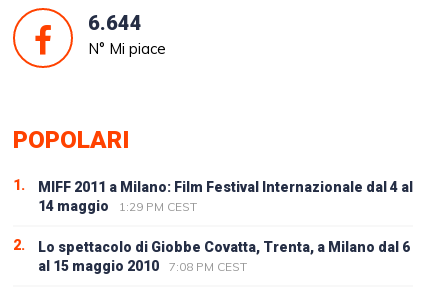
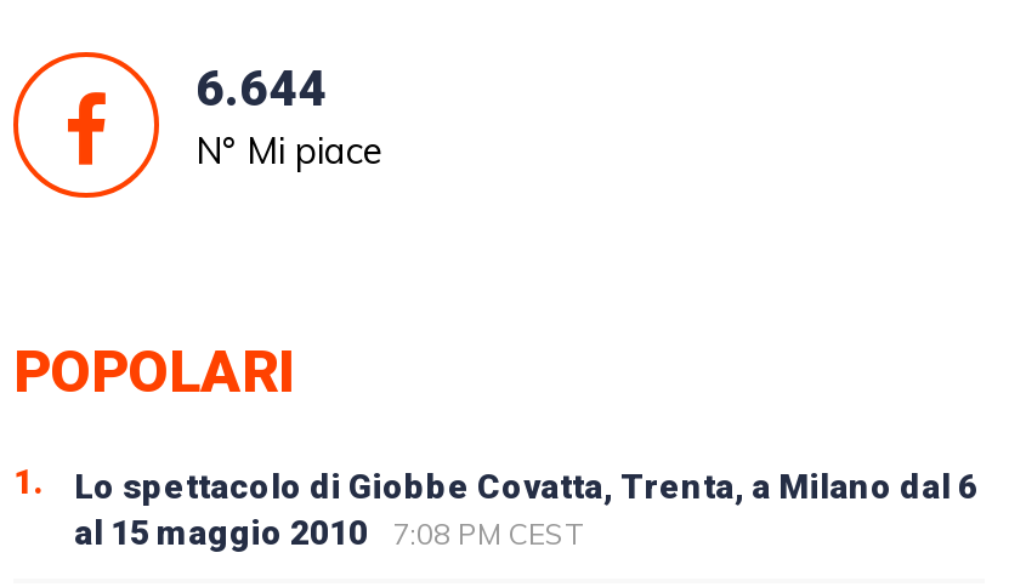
[13,179,413,253] MIFF 2011 a Milano: Film Festival Internazionale dal 4 al | 14 maggio | 1:29 PM CEST | 2. -> none

